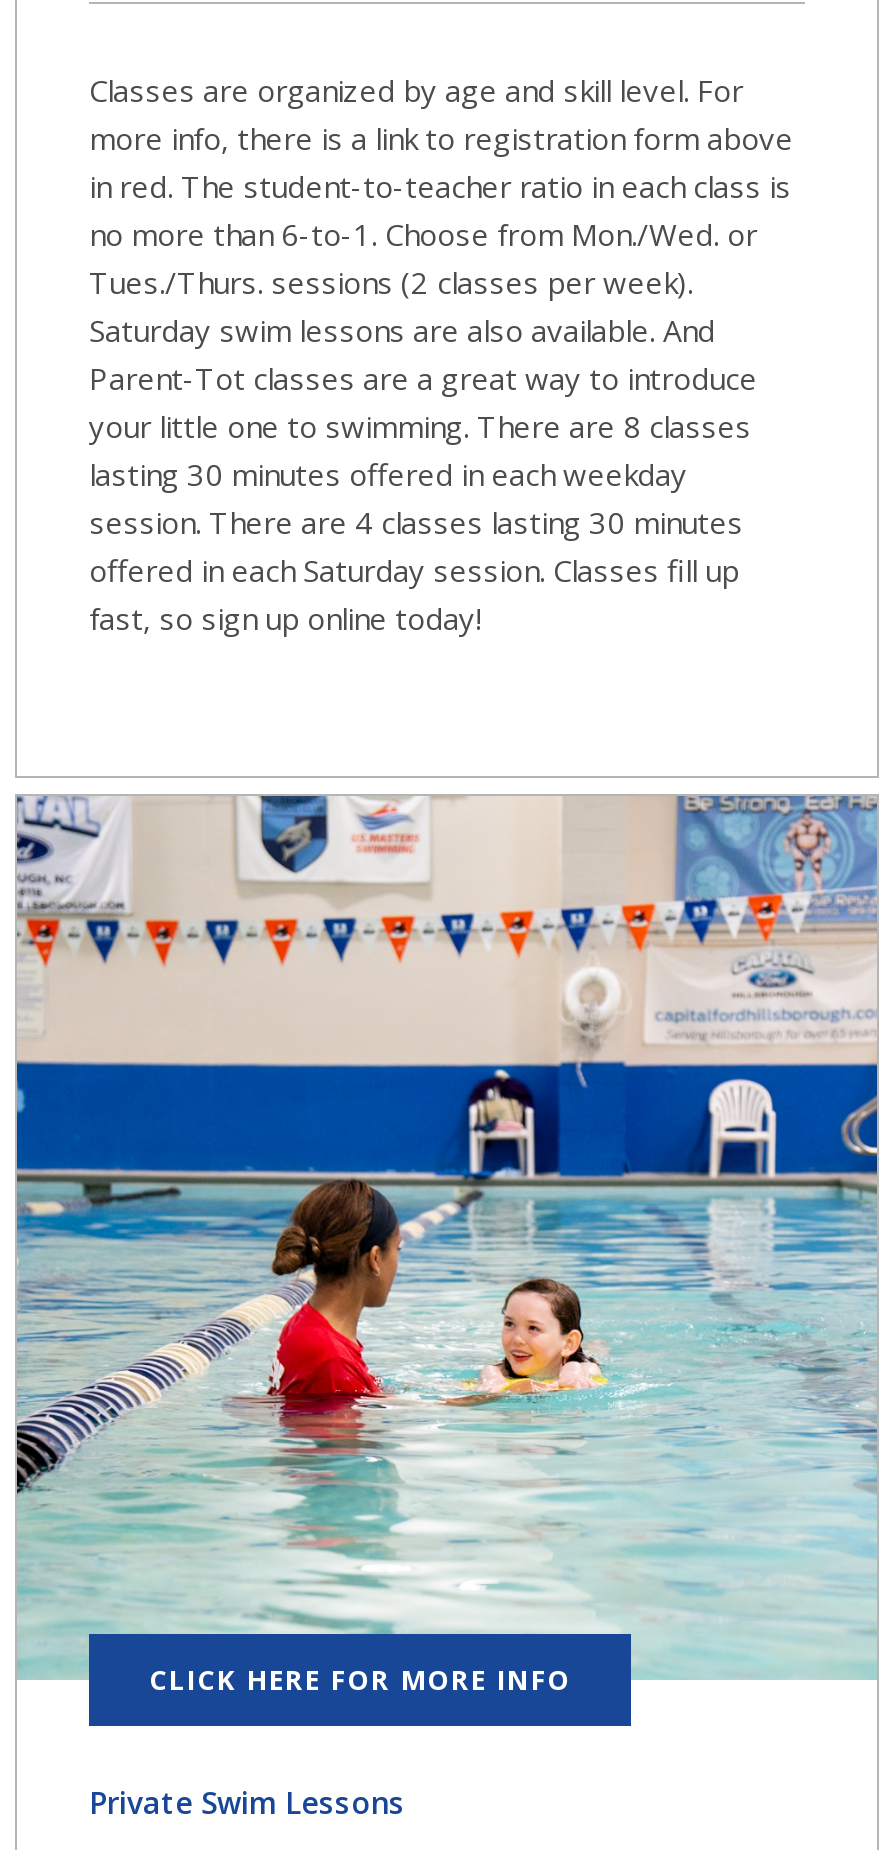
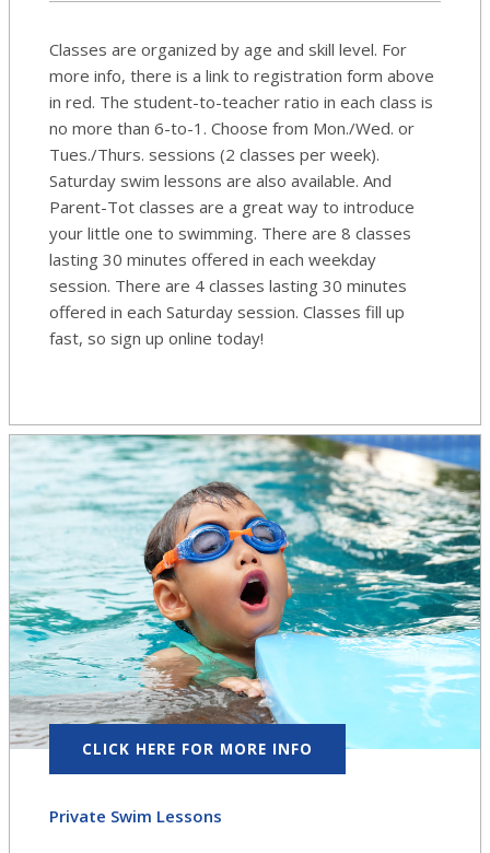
[15,794,879,1680] [image] -> [9,434,481,749] [image]

